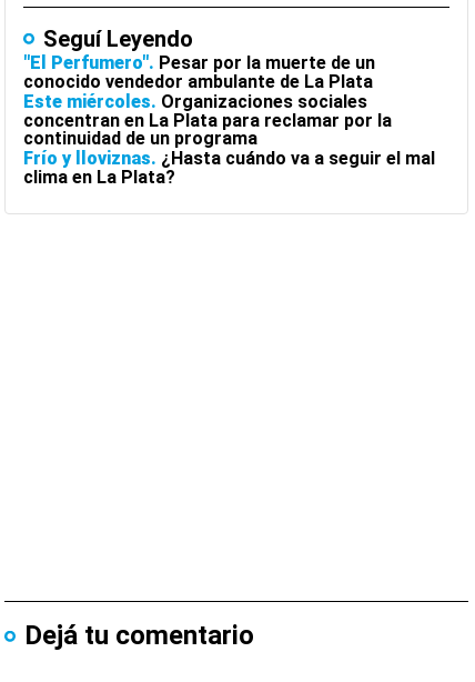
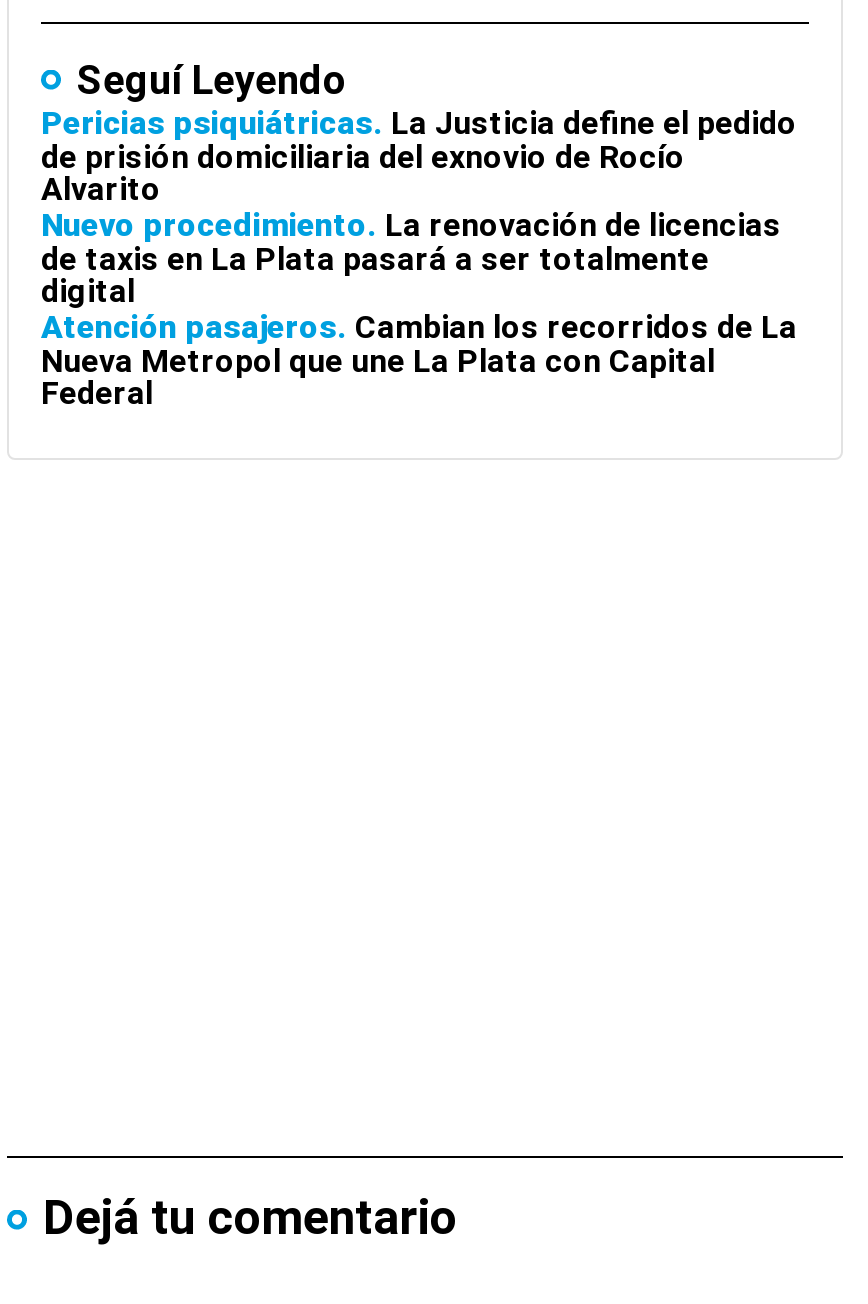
[23,52,435,188] "El Perfumero" Pesar por la muerte de un | conocido vendedor ambulante de La Plata | Este miércoles Organizaciones sociales | concentran en La Plata para reclamar por la | continuidad de un programa | Frío y lloviznas ¿Hasta cuándo va a seguir el mal | clima en La Plata? -> [41,104,797,412] Pericias psiquiátricas La Justicia define el pedido | de prisión domiciliaria del exnovio de Rocío | Alvarito | Nuevo procedimiento La renovación de licencias | de taxis en La Plata pasará a ser totalmente | digital | Atención pasajeros Cambian los recorridos de La | Nueva Metropol que une La Plata con Capital | Federal

